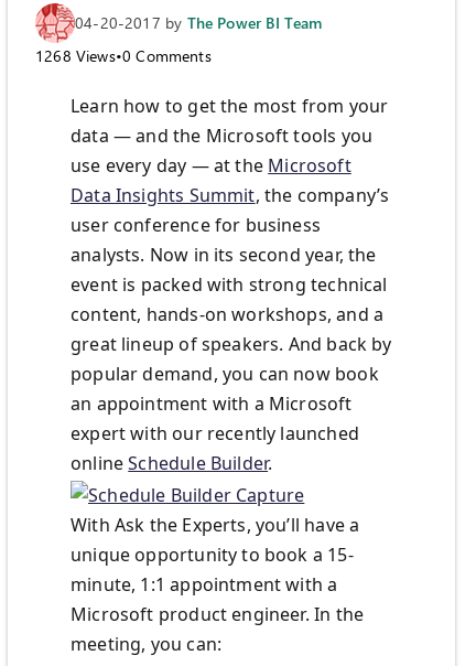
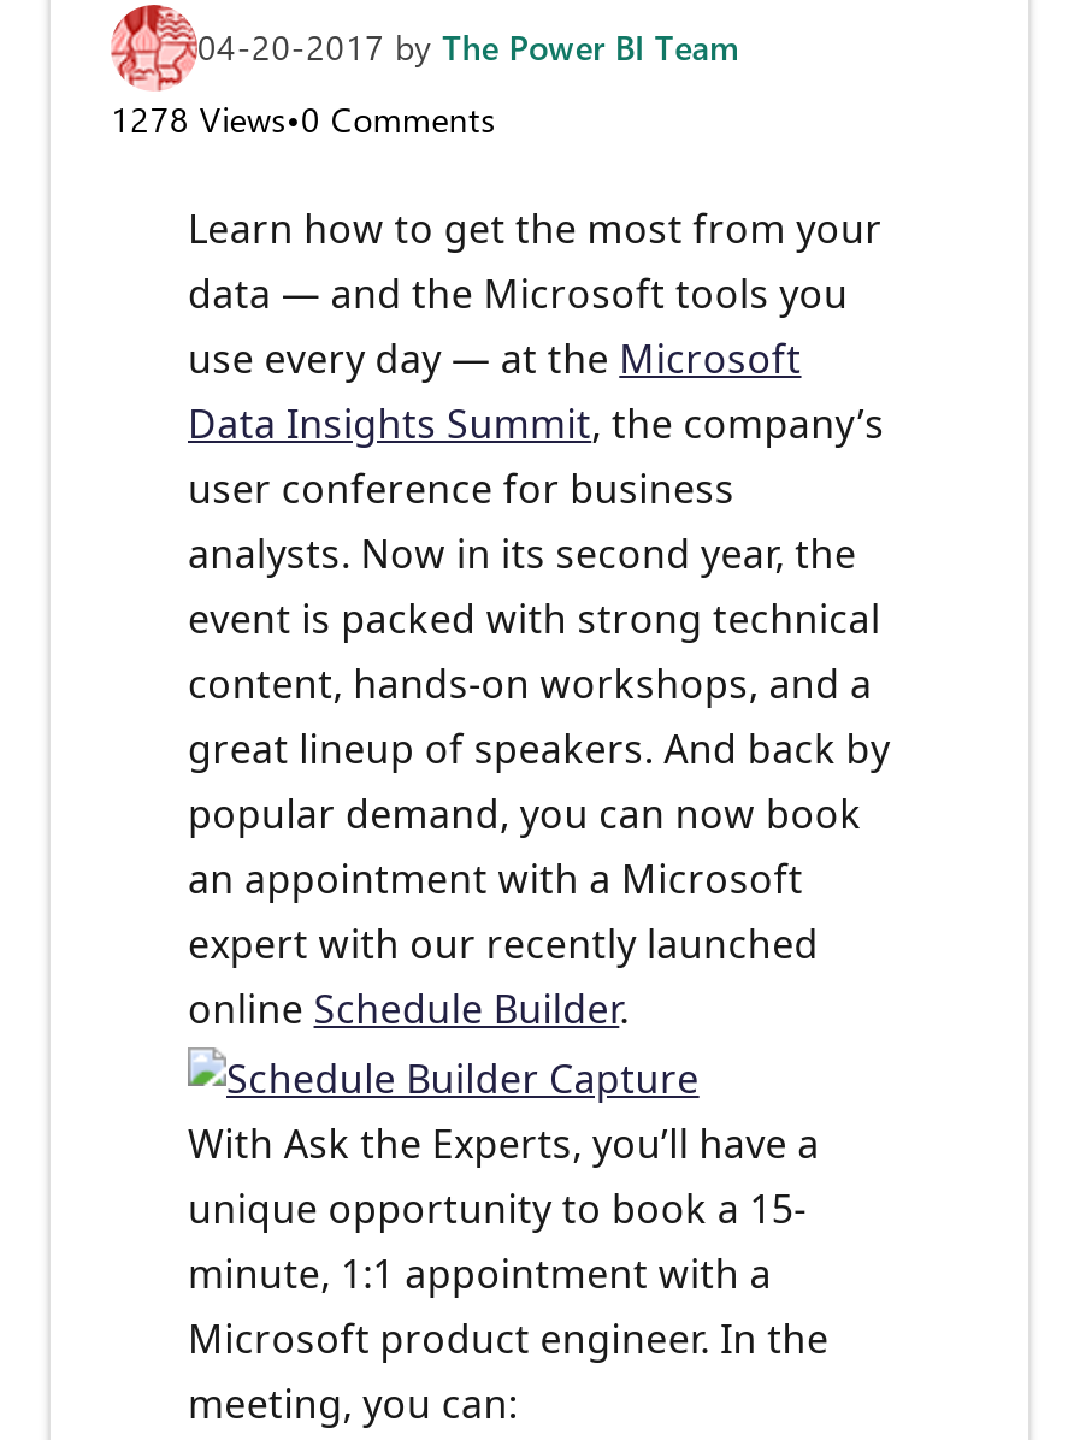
[35,46,211,67] 1268 Views•0 Comments -> [111,97,496,143] 1278 Views•0 Comments

